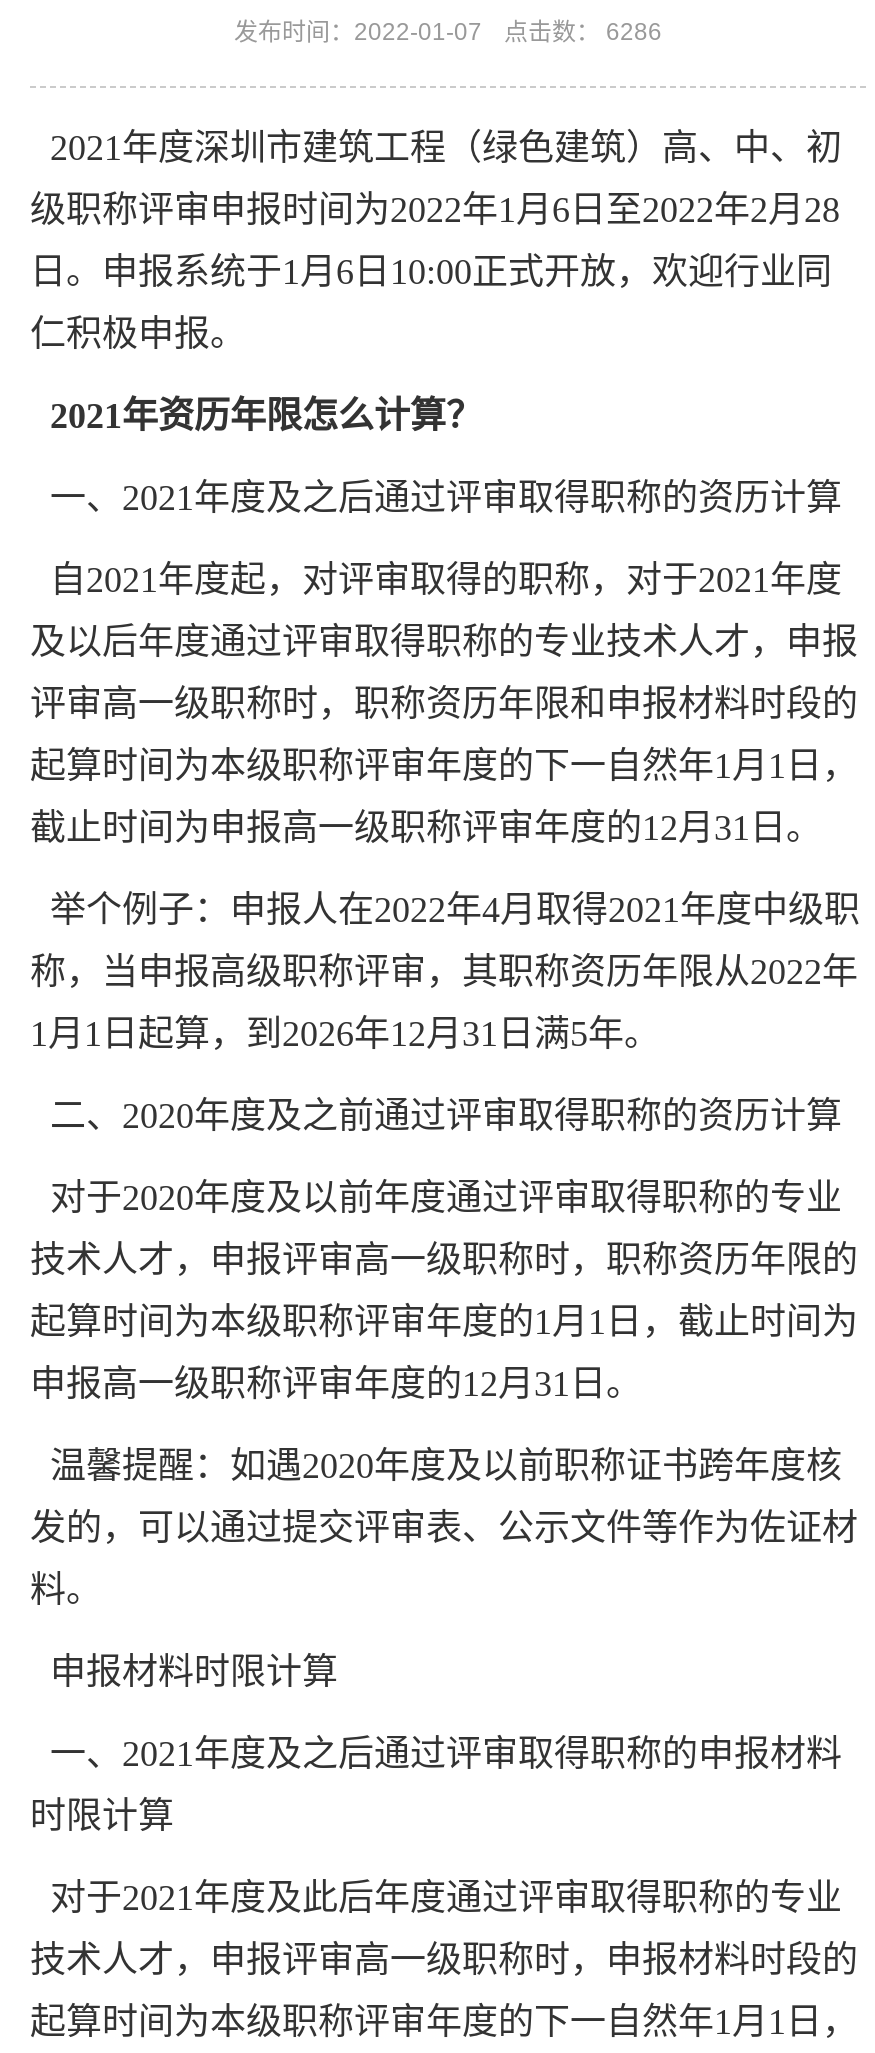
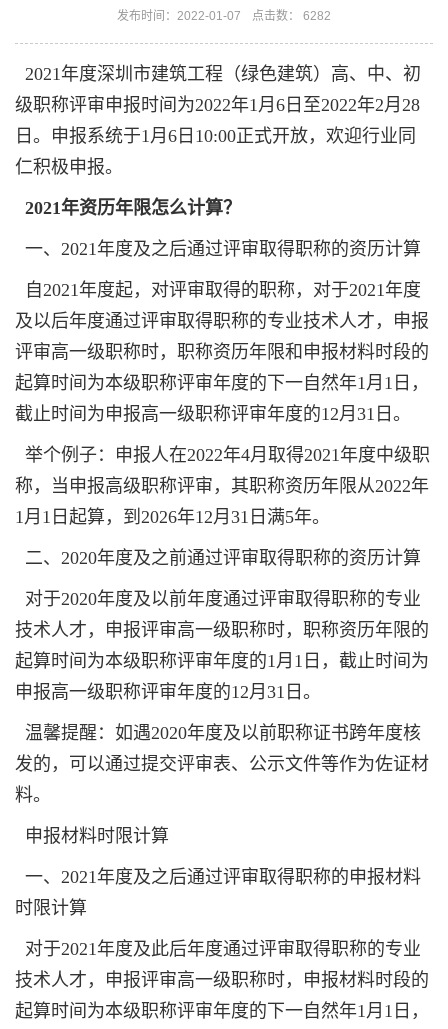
[234,18,662,46] 发布时间：2022-01-07 点击数： 6286 -> [117,9,331,23] 发布时间：2022-01-07 点击数： 6282

